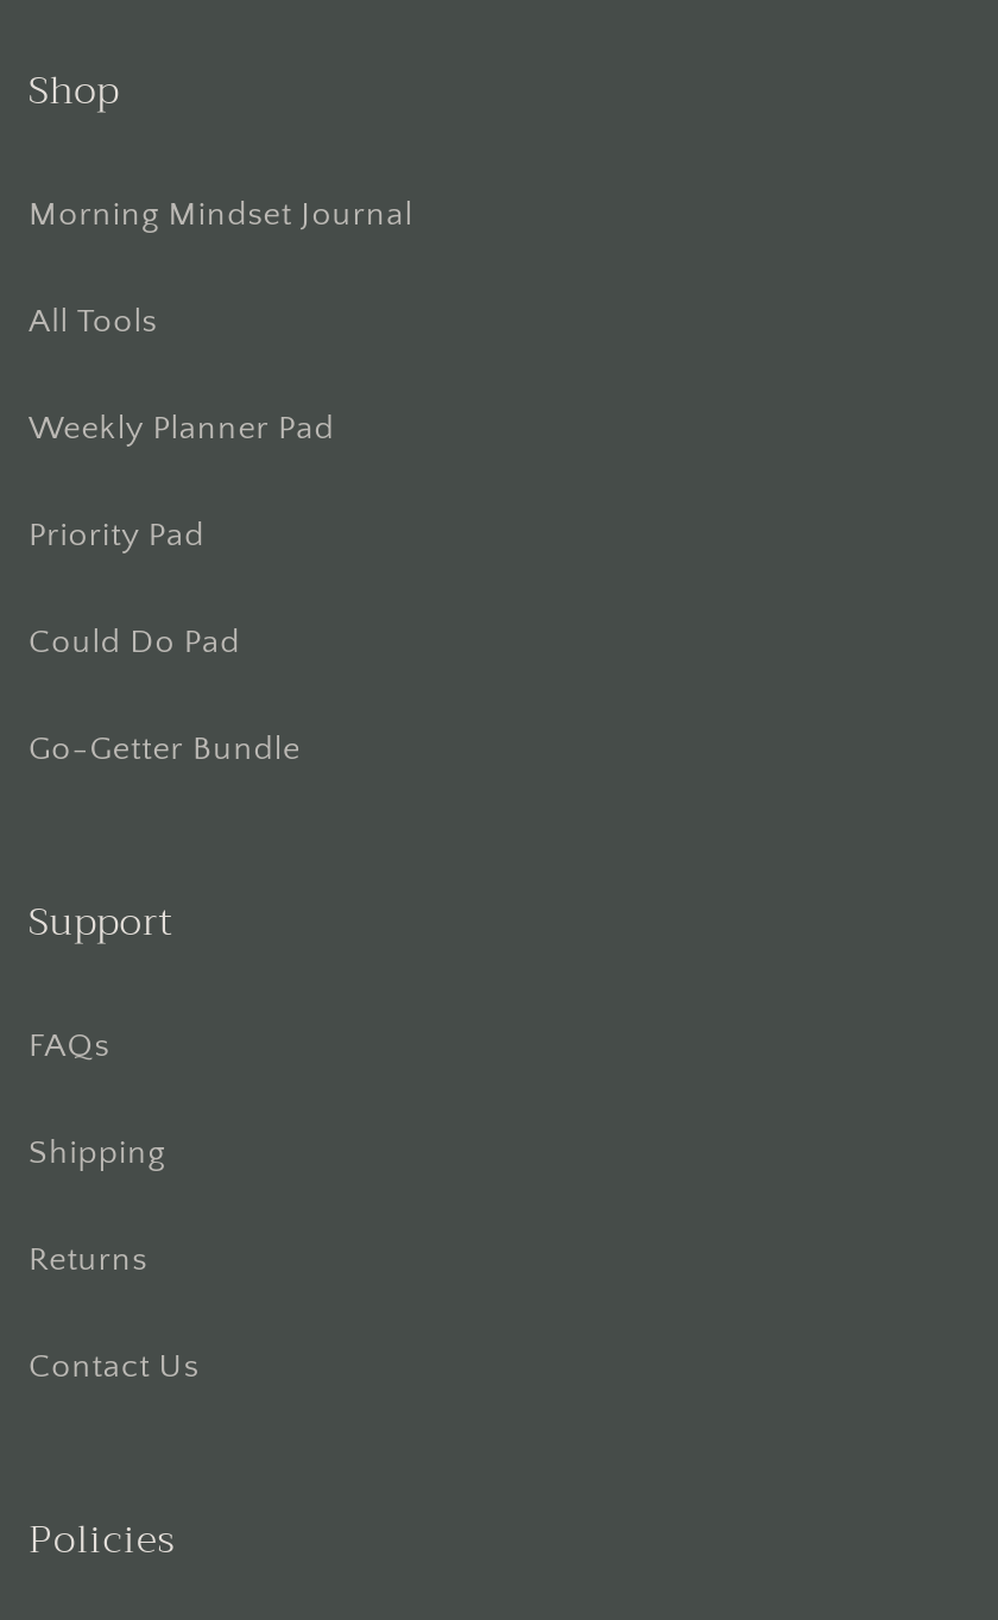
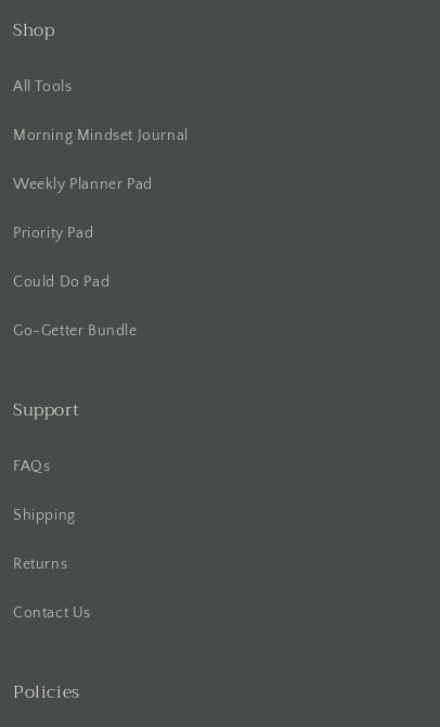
moved [29,196,413,234] -> [13,127,188,144]: Morning Mindset Journal
moved [29,303,158,341] -> [13,78,72,95]: All Tools

